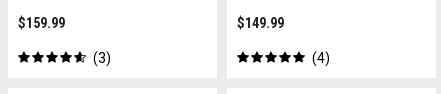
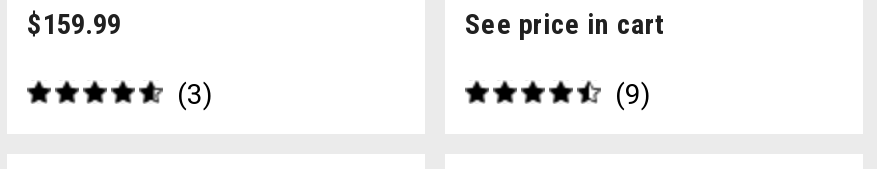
[237,15,284,31] $149.99 -> [465,9,663,41] See price in cart
[317,50,325,66] 4 -> [625,79,641,111] 9

